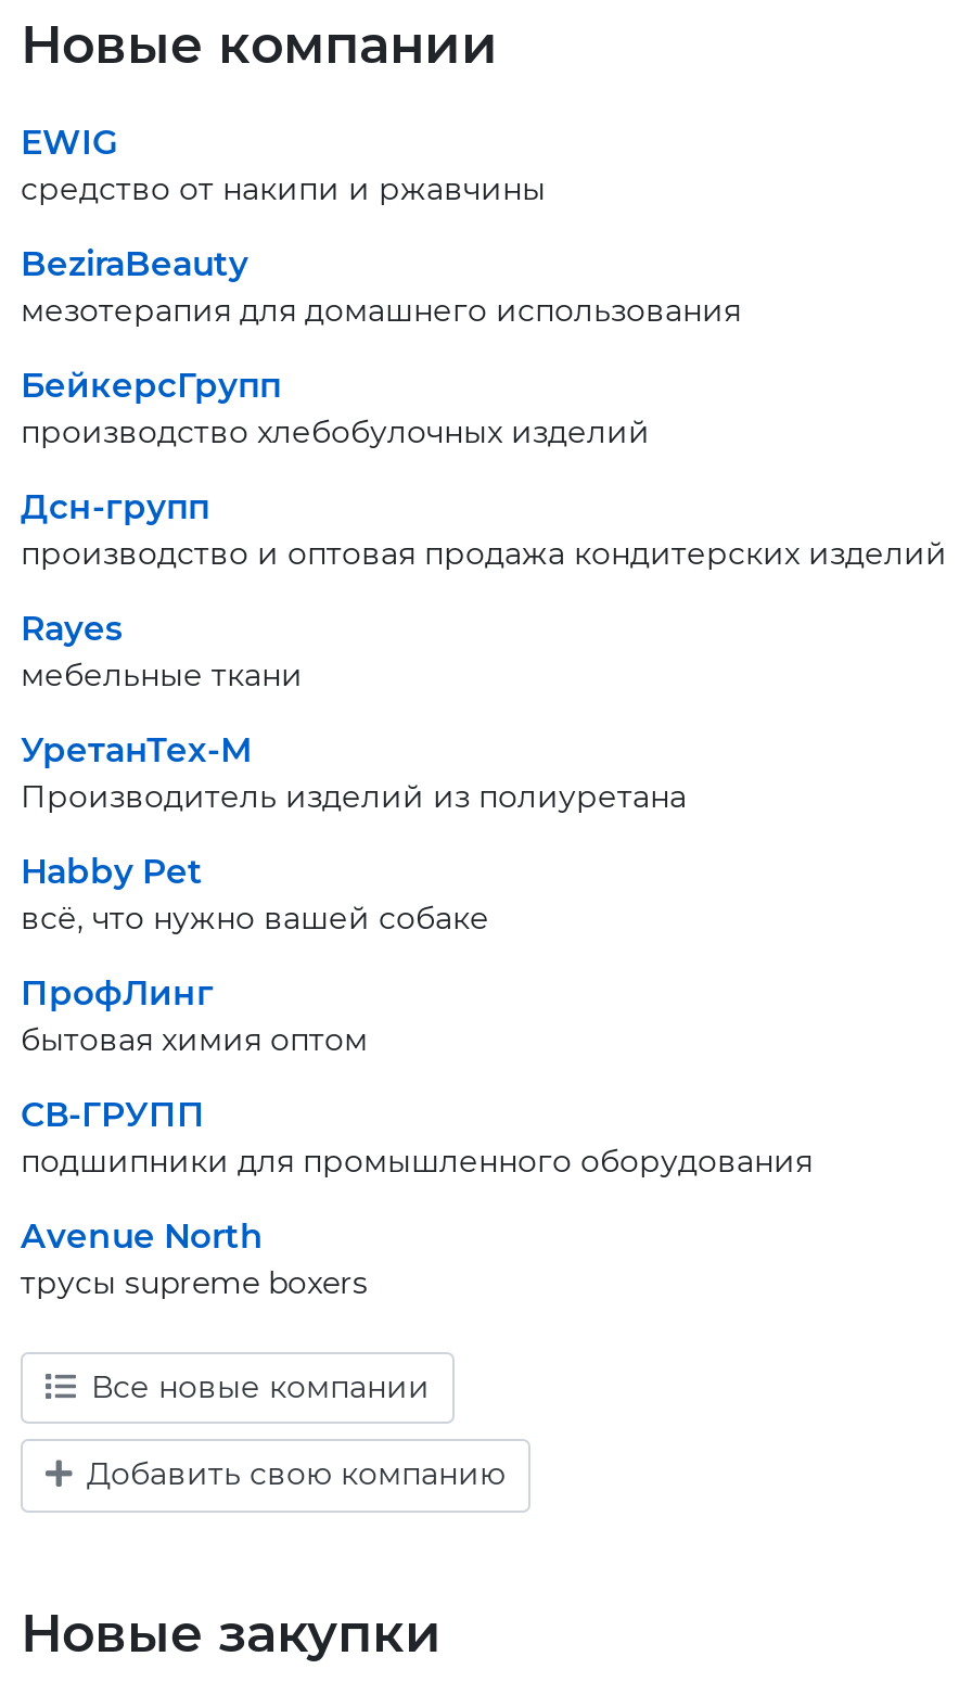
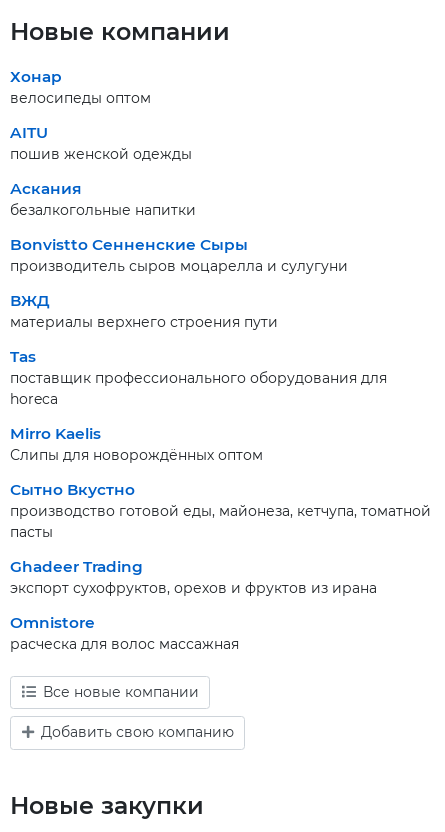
[21,121,546,207] EWIG | средство от накипи и ржавчины -> [10,67,151,107] Хонар | велосипеды оптом
[21,242,741,329] BeziraBeauty | мезотерапия для домашнего использования -> [10,123,192,163] AITU | пошив женской одежды
[21,364,650,451] БейкерсГрупп | производство хлебобулочных изделий -> [10,179,196,219] Аскания | безалкогольные напитки
[21,485,947,572] Дсн-групп | производство и оптовая продажа кондитерских изделий -> [10,235,348,275] Bonvistto Сенненские Сыры | производитель сыров моцарелла и сулугуни
[21,607,303,694] Rayes | мебельные ткани -> [10,291,278,331] ВЖД | материалы верхнего строения пути
[21,728,687,815] УретанТех-М | Производитель изделий из полиуретана -> [10,347,387,408] Tas | поставщик профессионального оборудования для | horeca
[21,850,489,937] Habby Pet | всё, что нужно вашей собаке -> [10,424,263,464] Mirro Kaelis | Слипы для новорождённых оптом
[21,971,368,1058] ПрофЛинг | бытовая химия оптом -> [10,480,431,541] Сытно Вкустно | производство готовой еды, майонеза, кетчупа, томатной | пасты
[21,1093,813,1180] СВ-ГРУПП | подшипники для промышленного оборудования -> [10,557,377,597] Ghadeer Trading | экспорт сухофруктов, орехов и фруктов из ирана
[21,1215,368,1301] Avenue North | трусы supreme boxers -> [10,613,239,653] Omnistore | расческа для волос массажная

